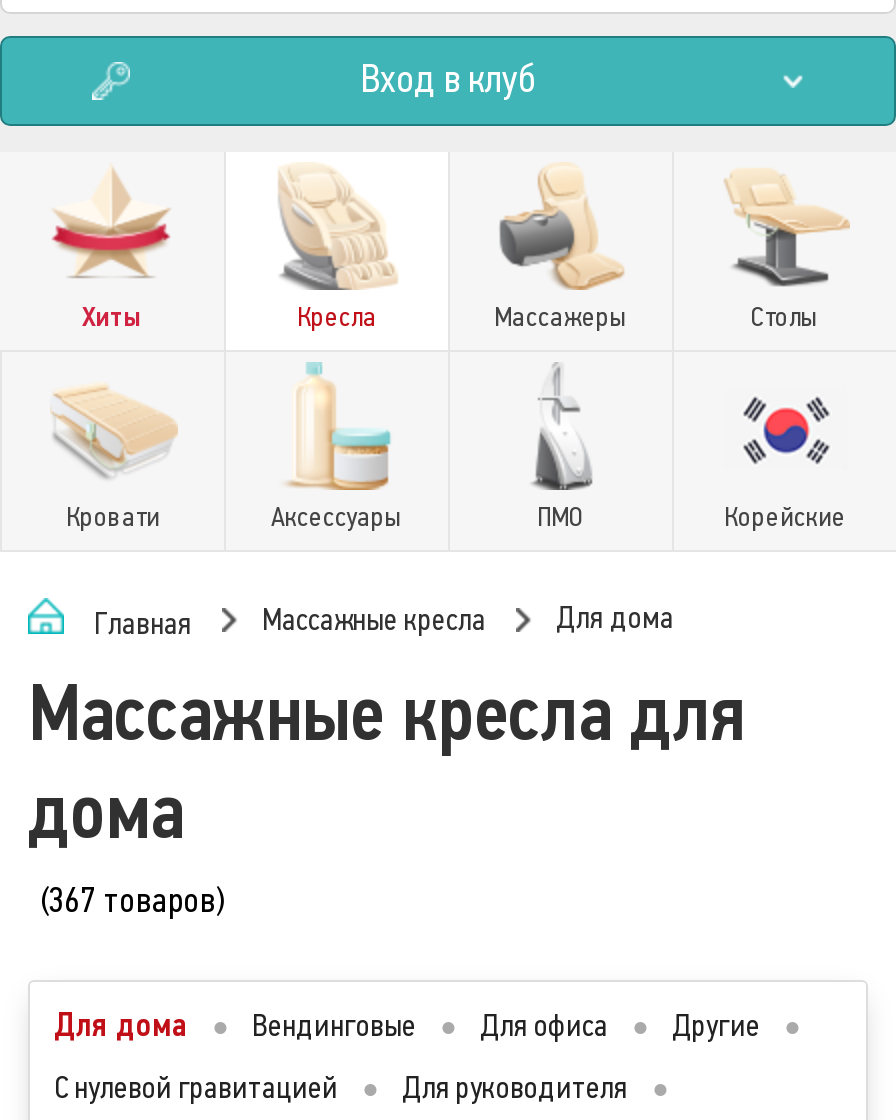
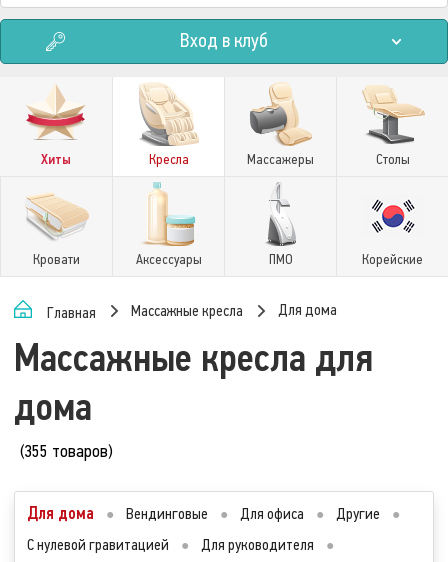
[40,880,226,922] (367 товаров) -> [20,441,113,462] (355 товаров)

